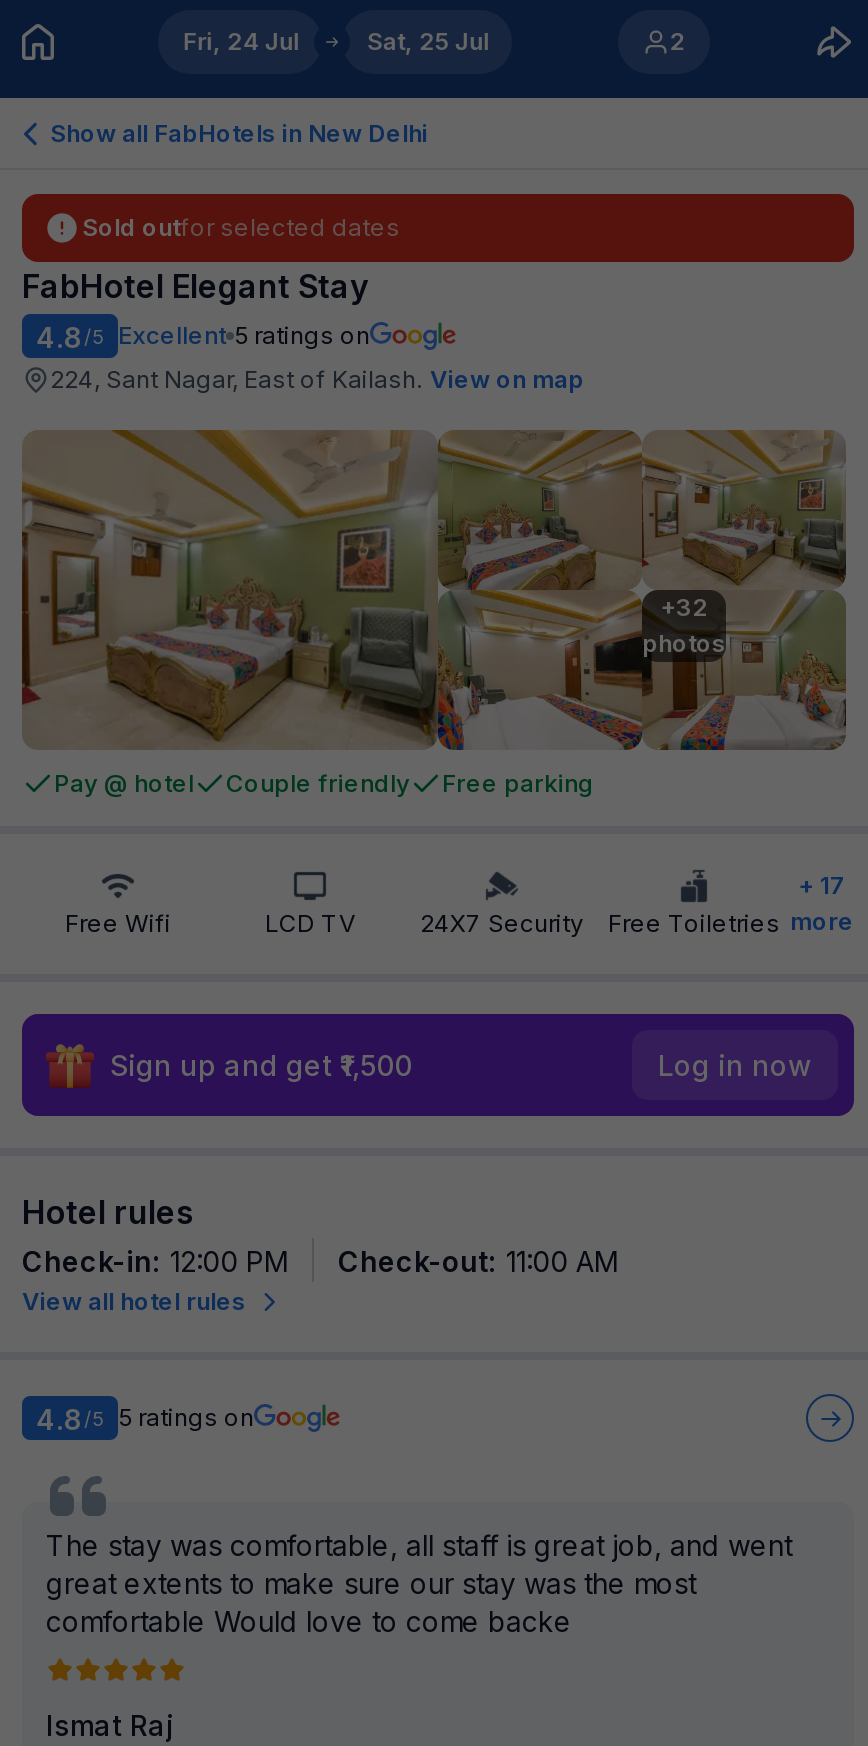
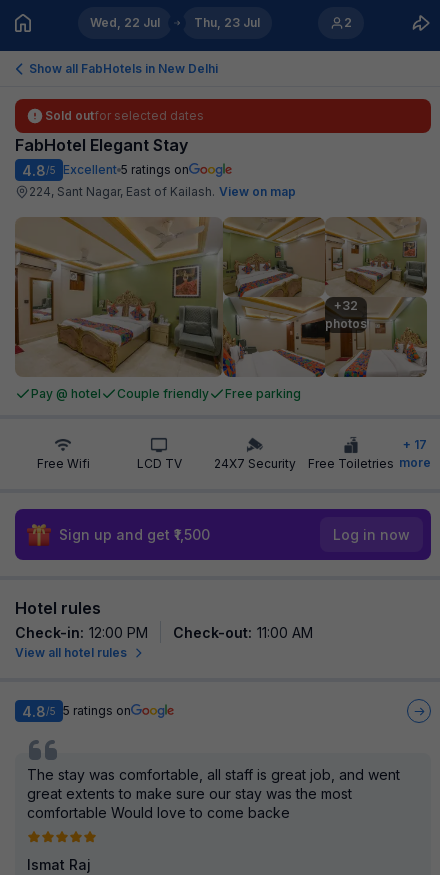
[183,26,299,56] Fri, 24 Jul -> [90,15,160,30] Wed, 22 Jul
[367,26,489,56] Sat, 25 Jul -> [194,15,260,30] Thu, 23 Jul

